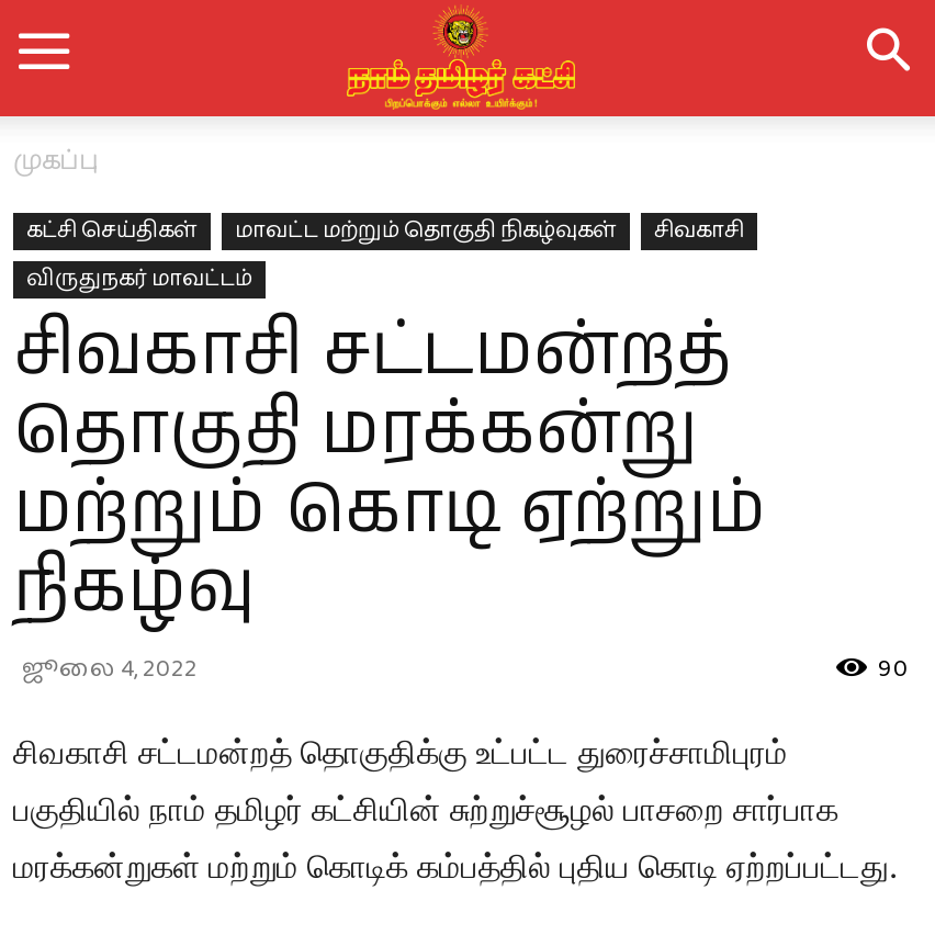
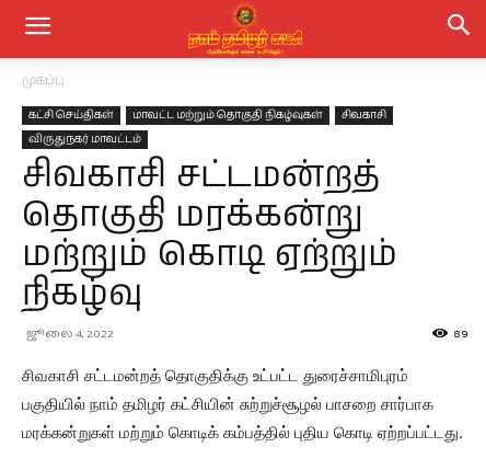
[878,650,909,687] 90 -> [453,324,468,343] 89

